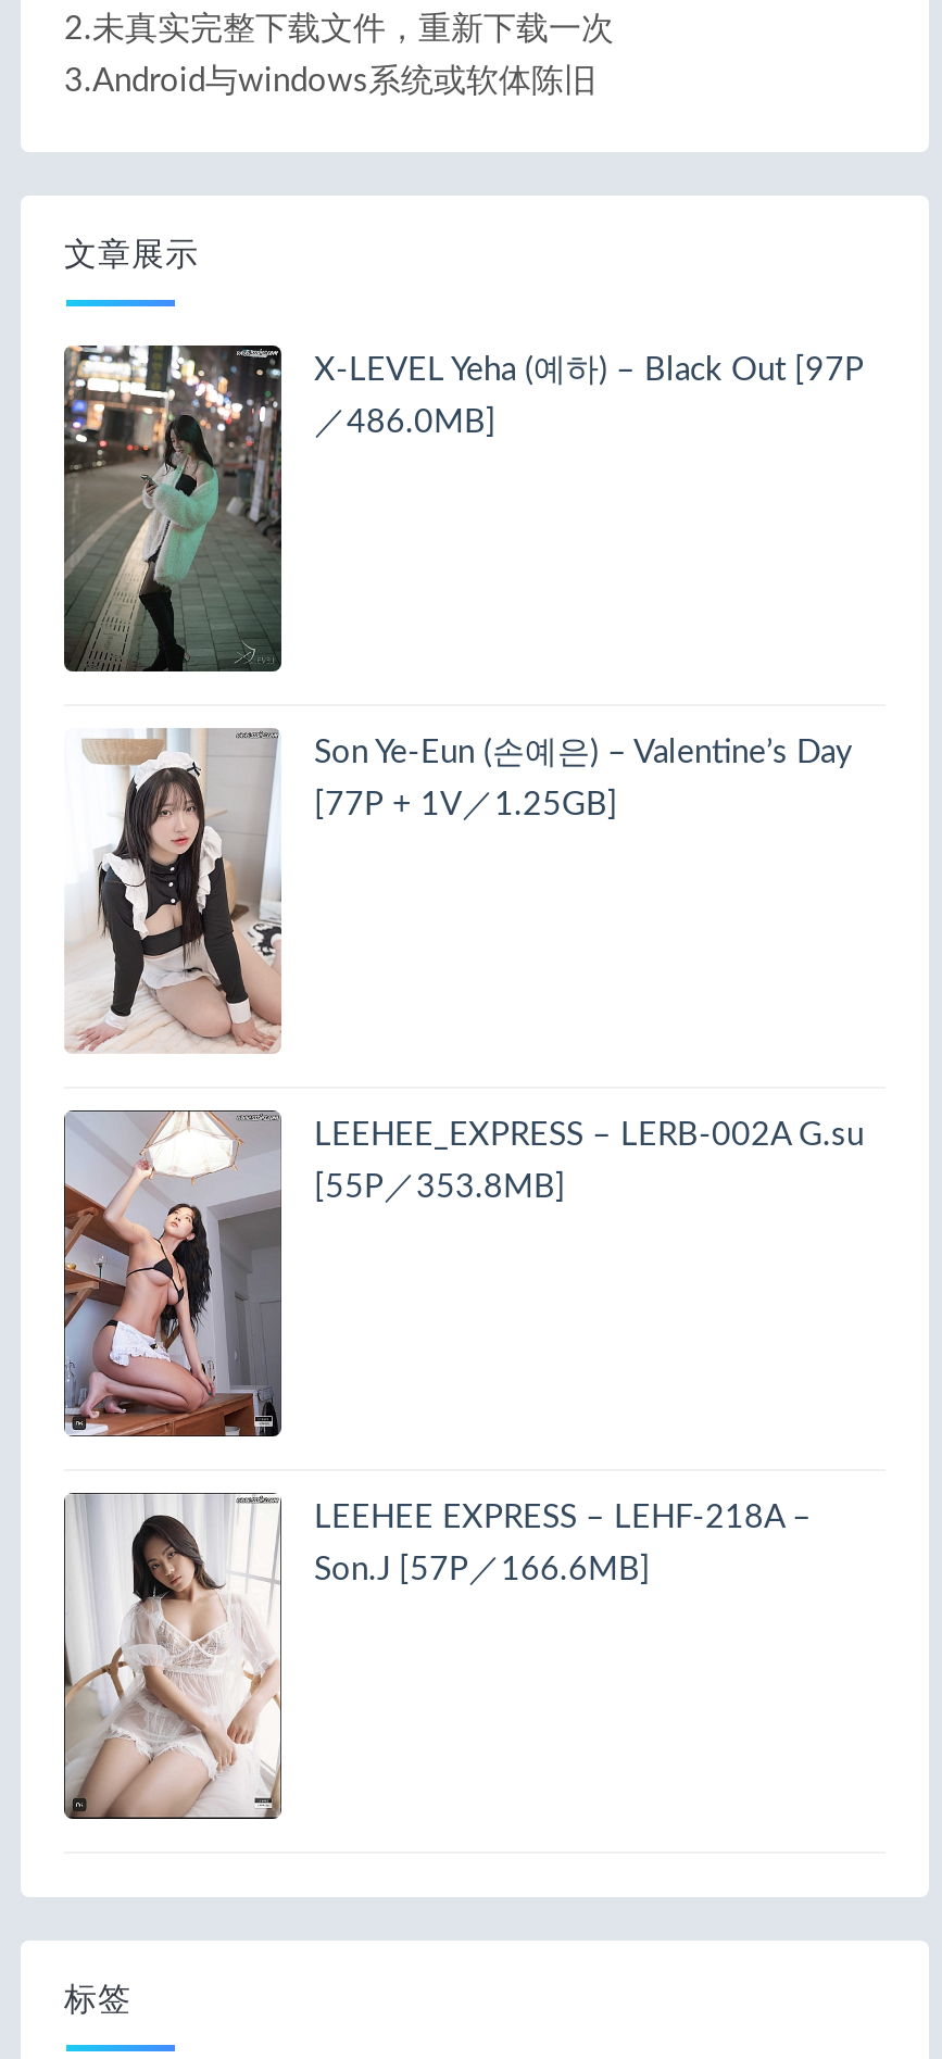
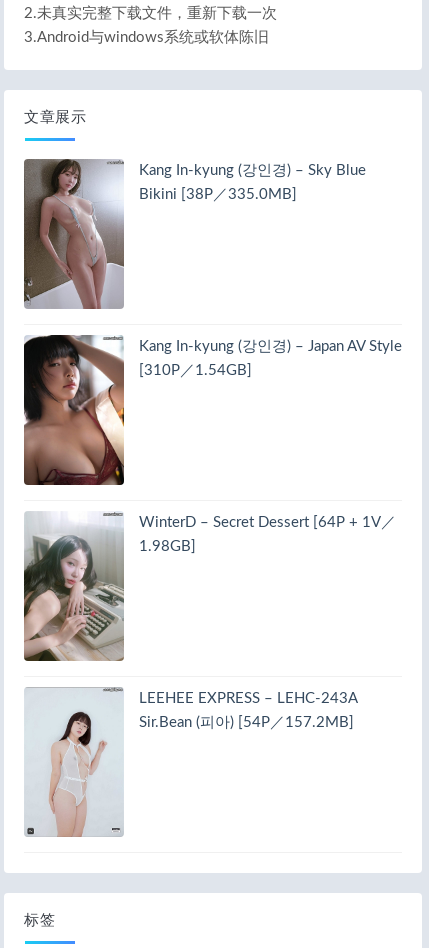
[64,343,864,674] [image] | X-LEVEL Yeha (예하) – Black Out [97P -> [24,159,366,310] [image] | Kang In-kyung (강인경) – Sky Blue
[314,406,497,439] ／486.0MB] -> [139,187,297,202] Bikini [38P／335.0MB]
[64,728,853,1054] [image] | Son Ye-Eun (손예은) – Valentine’s Day -> [23,334,402,486] [image] | Kang In-kyung (강인경) – Japan AV Style
[314,789,618,821] [77P + 1V／1.25GB] -> [139,363,252,378] [310P／1.54GB]
[62,1108,864,1439] [image] | LEEHEE_EXPRESS – LERB-002A G.su -> [23,511,396,662] [image] | WinterD – Secret Dessert [64P + 1V／
[314,1171,566,1204] [55P／353.8MB] -> [139,539,196,554] 1.98GB]
[62,1493,812,1821] [image] | LEEHEE EXPRESS – LEHF-218A – -> [24,688,357,837] [image] | LEEHEE EXPRESS – LEHC-243A
[314,1554,651,1586] Son.J [57P／166.6MB] -> [139,715,354,730] Sir.Bean (피아) [54P／157.2MB]

